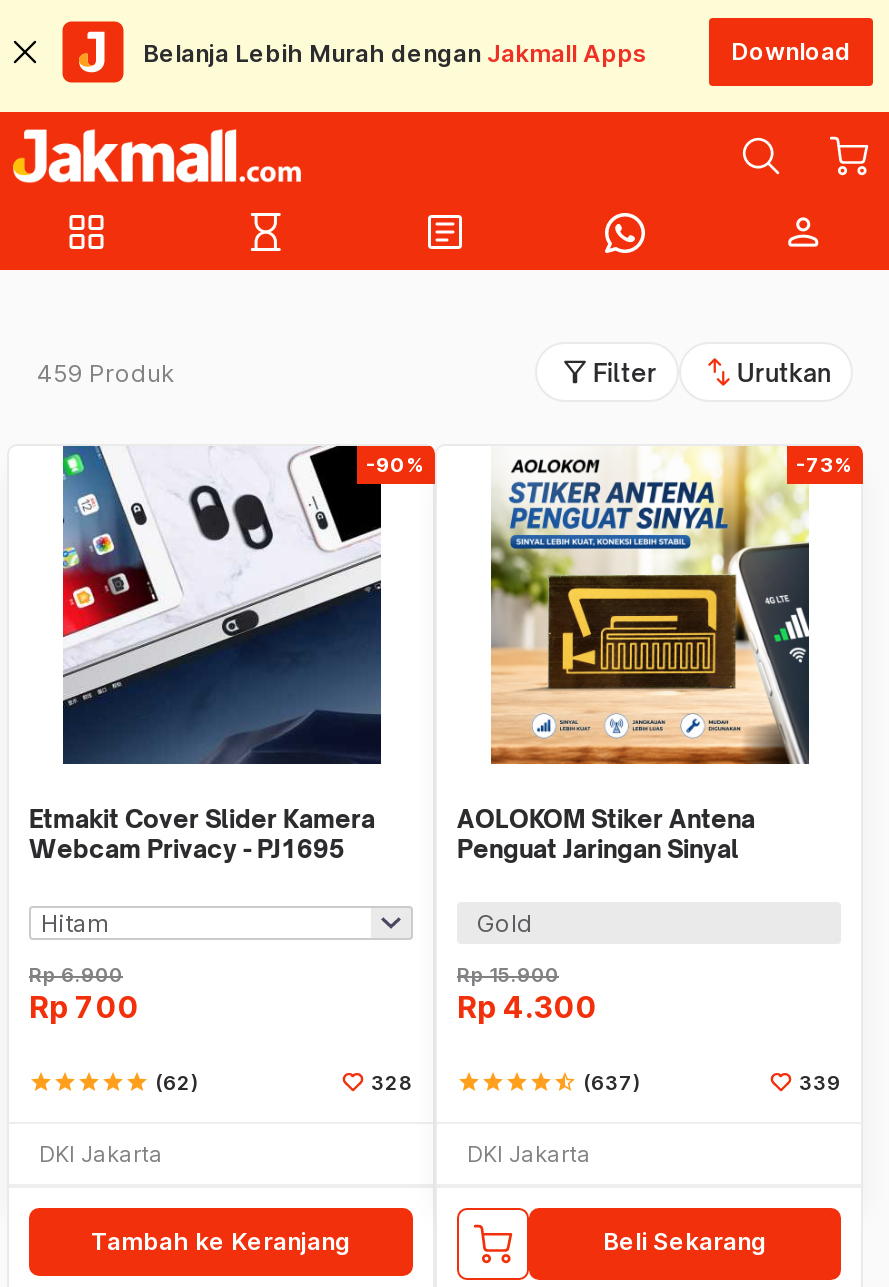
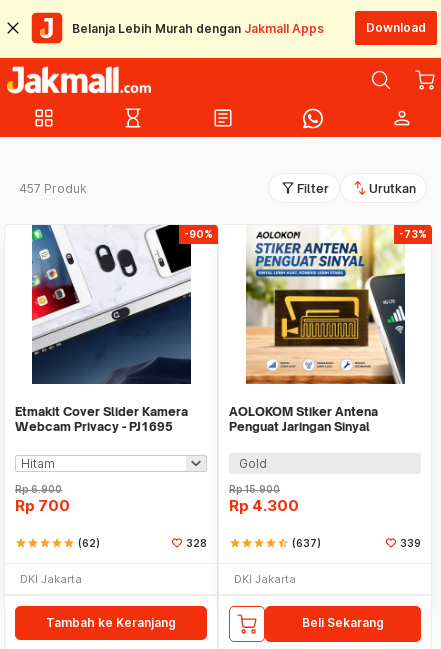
[37,357,175,387] 459 Produk -> [19,180,87,195] 457 Produk

